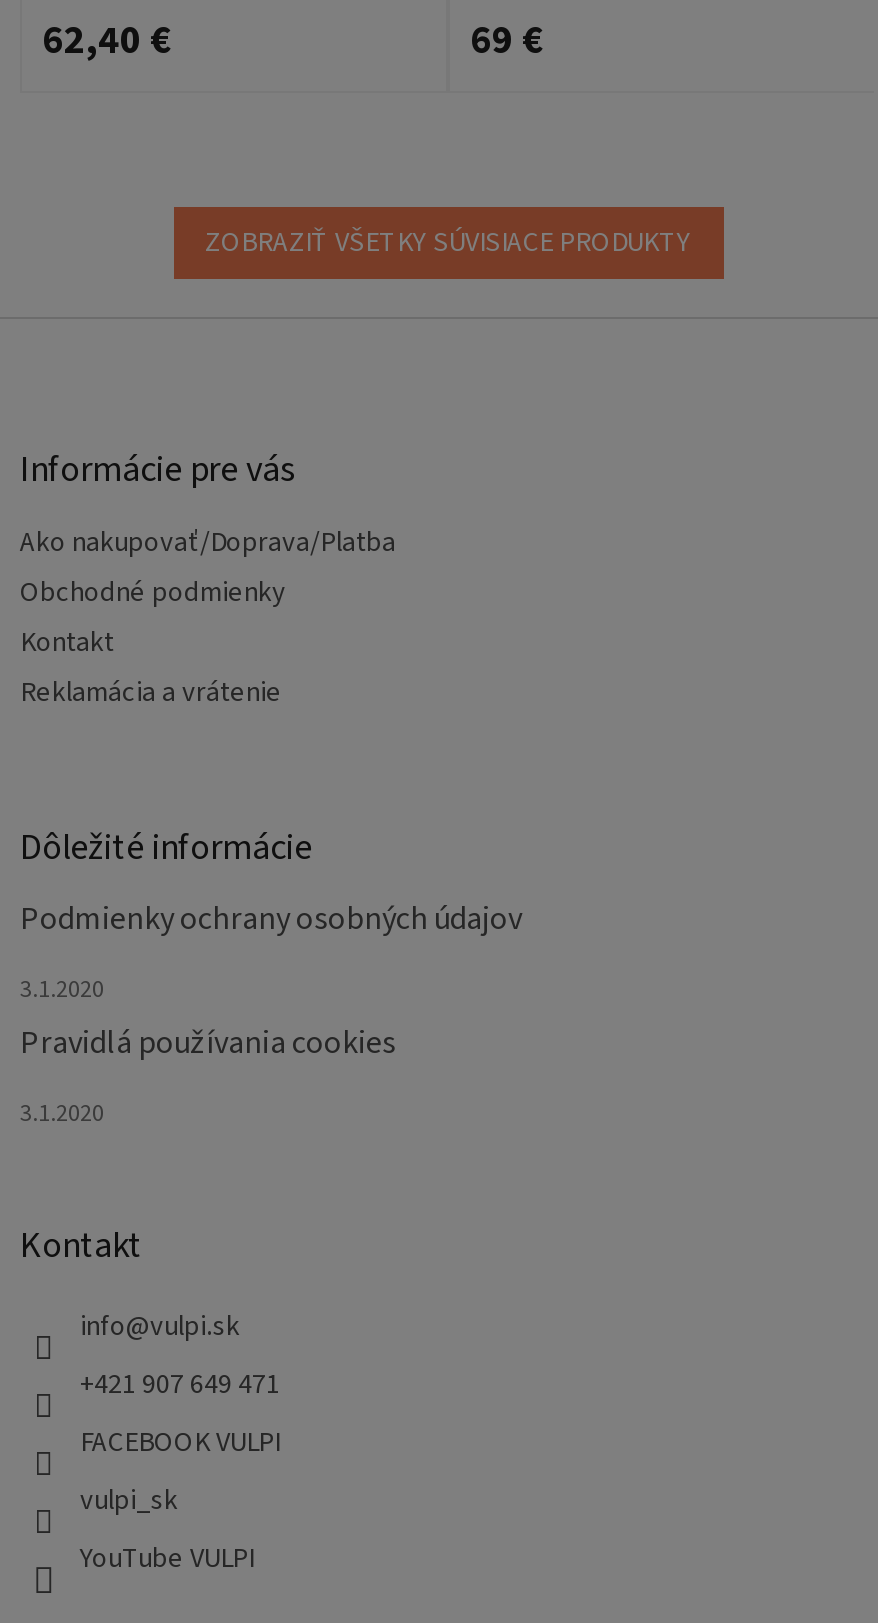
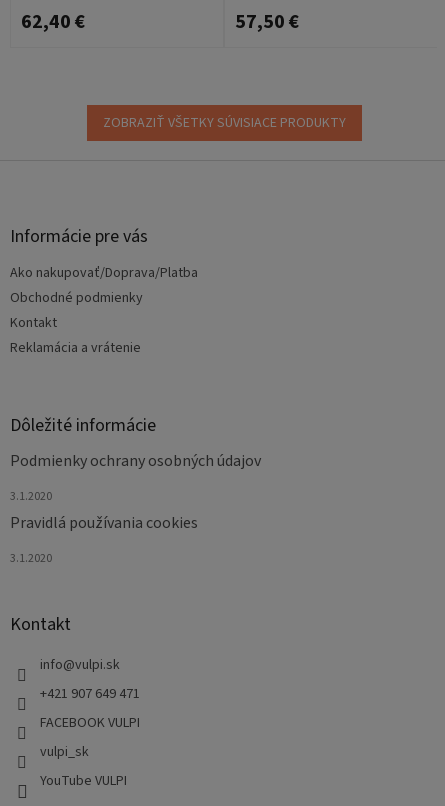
[470,12,542,68] 69 € -> [235,8,299,36] 57,50 €

